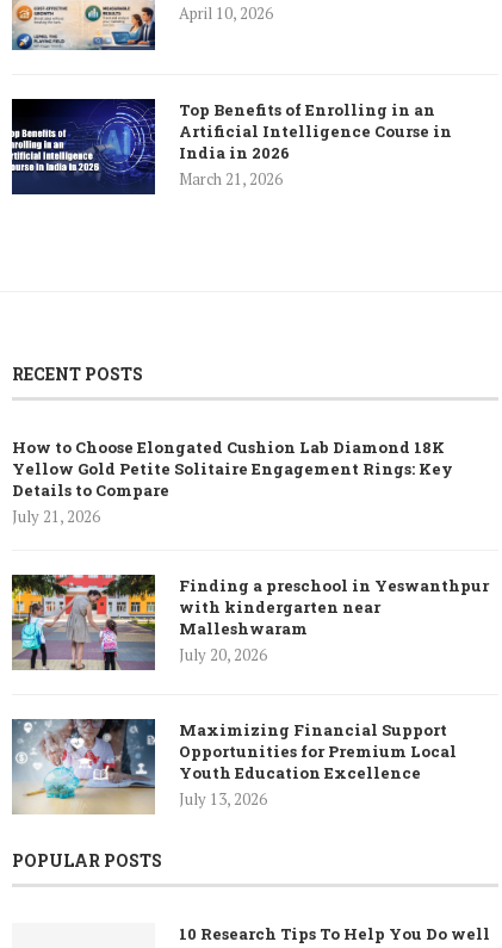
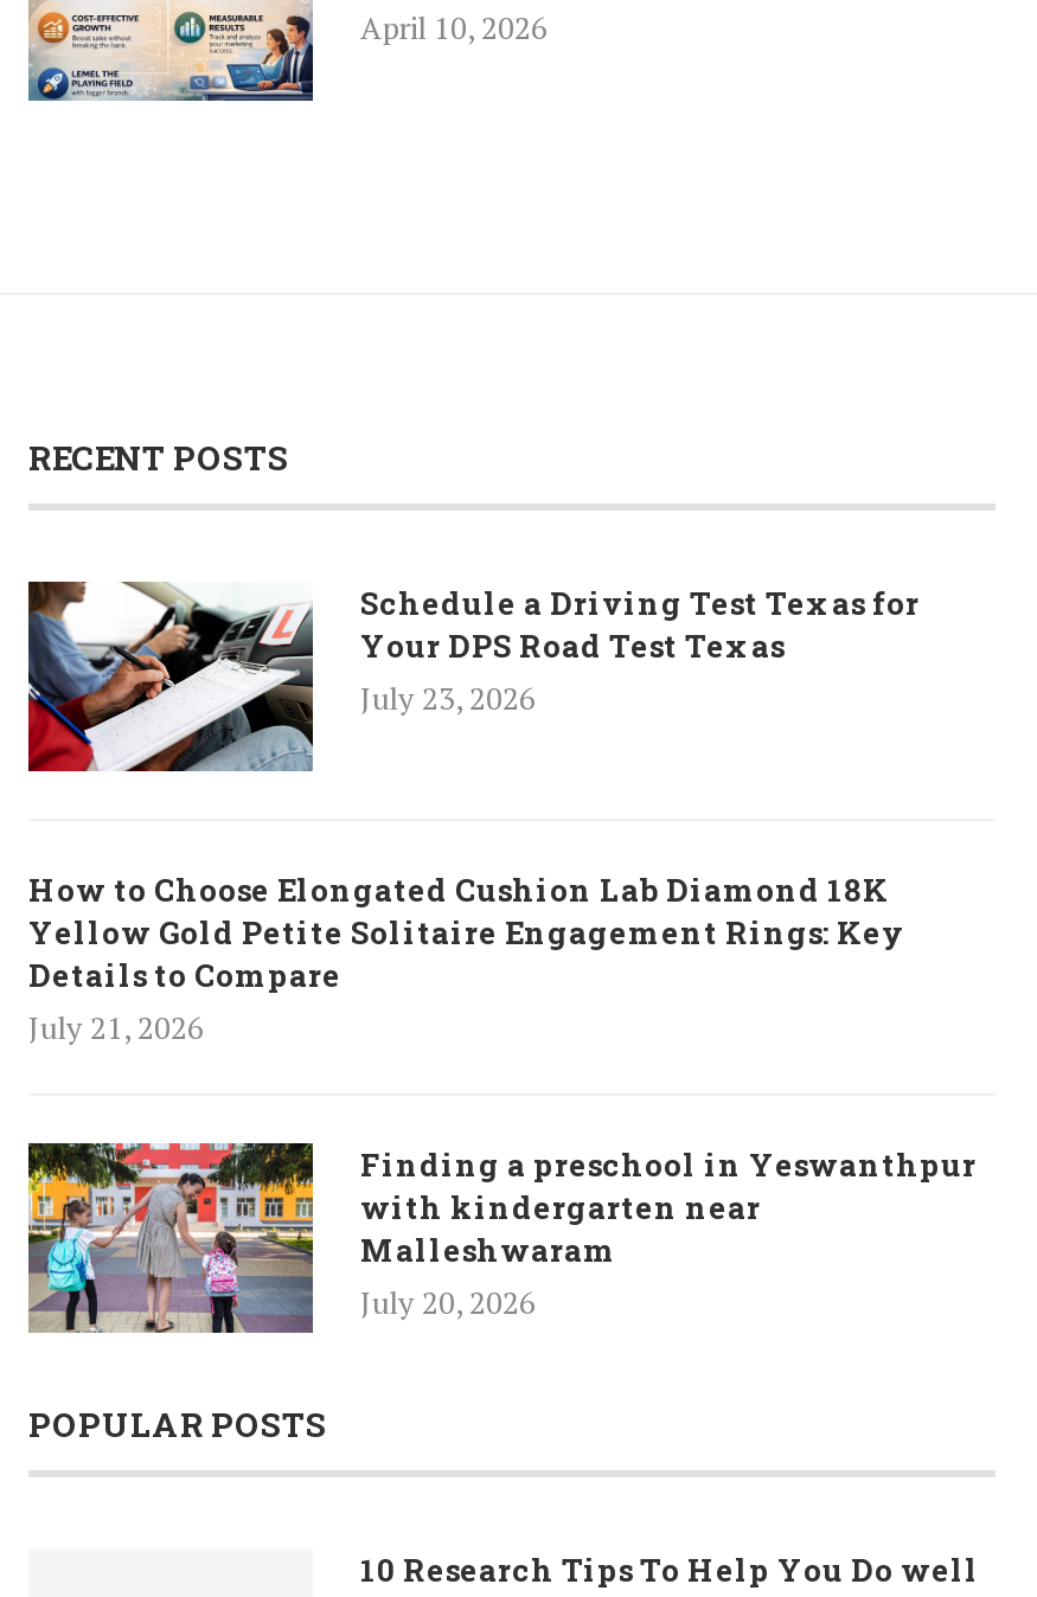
[11,98,452,196] [image] | Top Benefits of Enrolling in an | Artificial Intelligence Course in | India in 2026 | March 21, 2026 -> none
none -> [26,578,920,775] [image] | Schedule a Driving Test Texas for | Your DPS Road Test Texas | July 23, 2026
[11,718,457,814] [image] | Maximizing Financial Support | Opportunities for Premium Local | Youth Education Excellence | July 13, 2026 -> none

